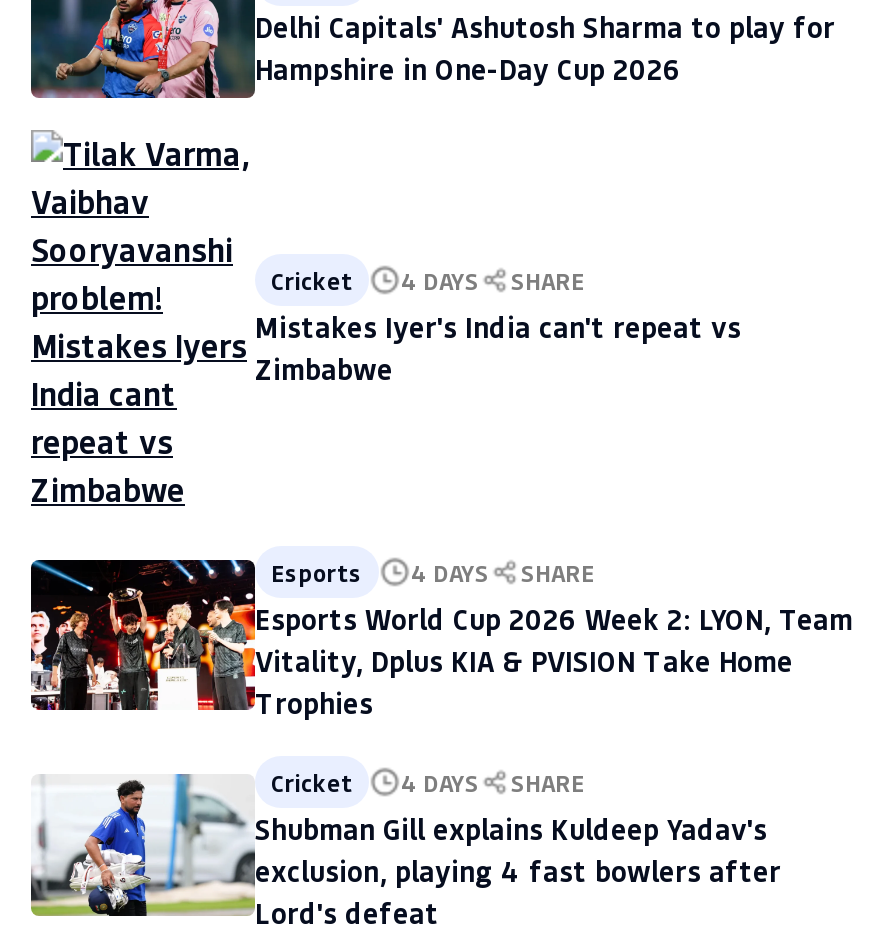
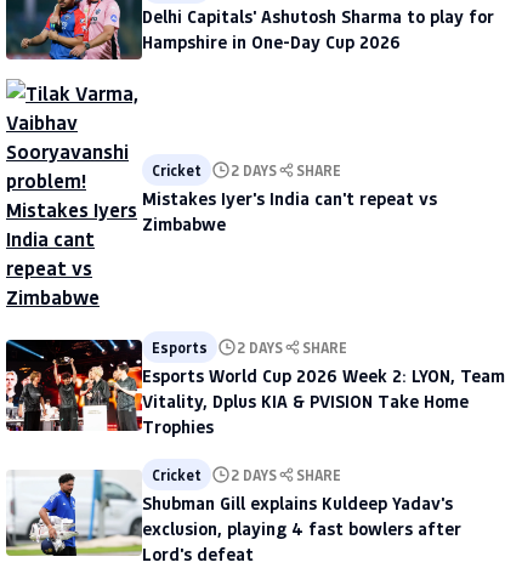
[271,264,585,296] Cricket 4 DAYS SHARE -> [152,160,341,179] Cricket 2 DAYS SHARE
[271,556,595,588] Esports 4 DAYS SHARE -> [152,337,347,357] Esports 2 DAYS SHARE
[271,766,585,798] Cricket 4 DAYS SHARE -> [152,465,341,484] Cricket 2 DAYS SHARE

